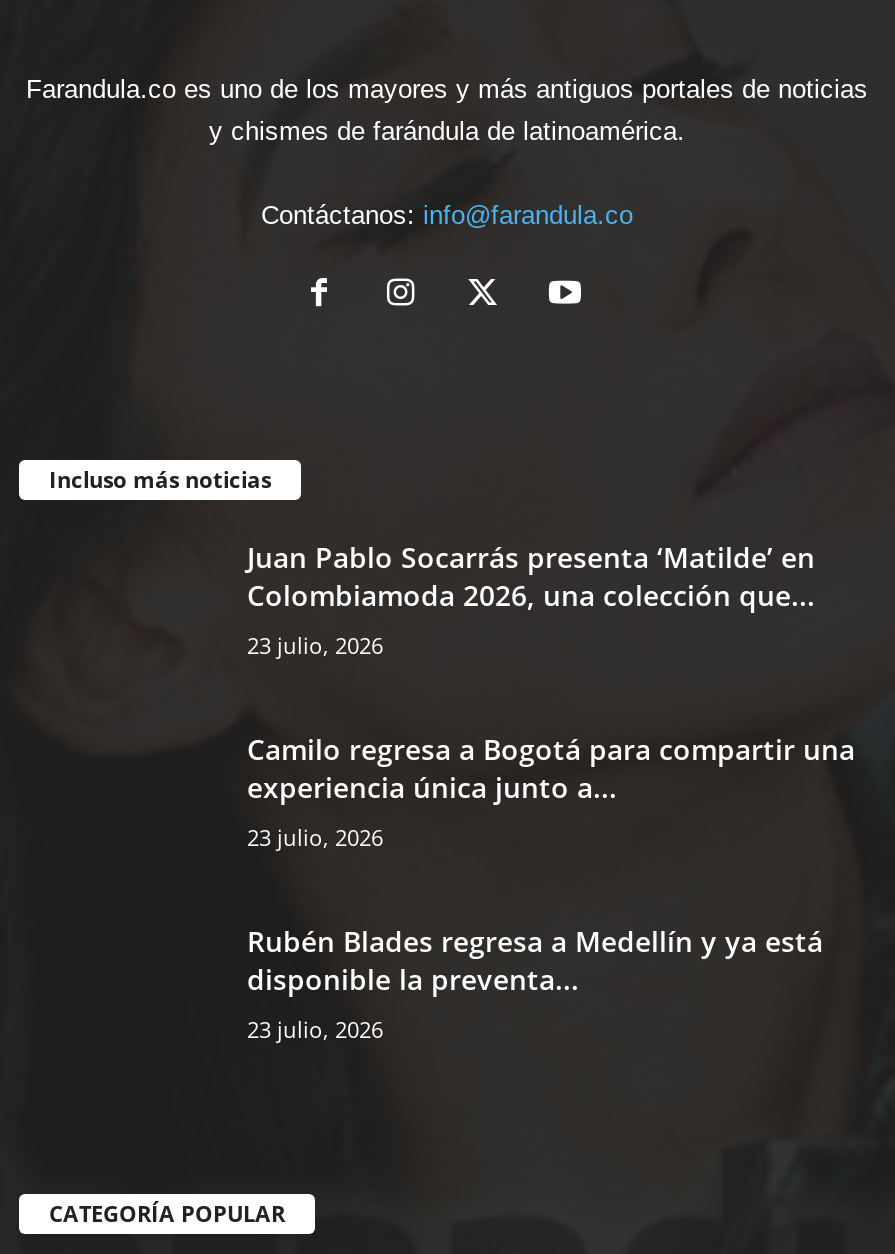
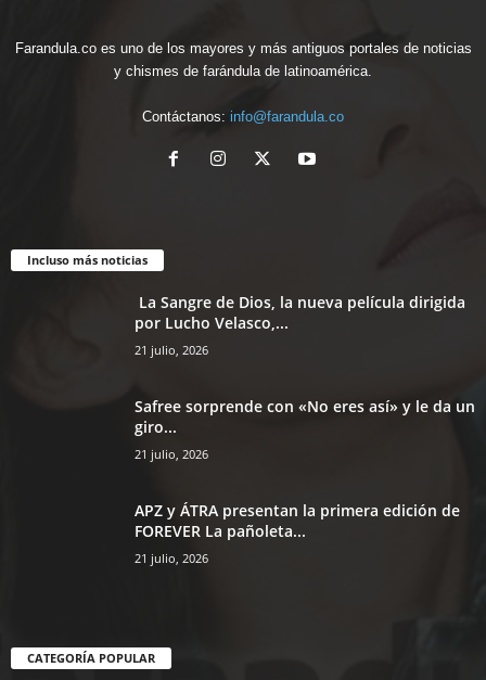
[247,538,815,660] Juan Pablo Socarrás presenta ‘Matilde’ en | Colombiamoda 2026, una colección que... | 23 julio, 2026 -> [135,292,465,358] La Sangre de Dios, la nueva película dirigida | por Lucho Velasco,... | 21 julio, 2026
[247,730,855,852] Camilo regresa a Bogotá para compartir una | experiencia única junto a... | 23 julio, 2026 -> [135,396,475,462] Safree sorprende con «No eres así» y le da un | giro... | 21 julio, 2026
[247,922,823,1044] Rubén Blades regresa a Medellín y ya está | disponible la preventa... | 23 julio, 2026 -> [135,500,460,566] APZ y ÁTRA presentan la primera edición de | FOREVER La pañoleta... | 21 julio, 2026

